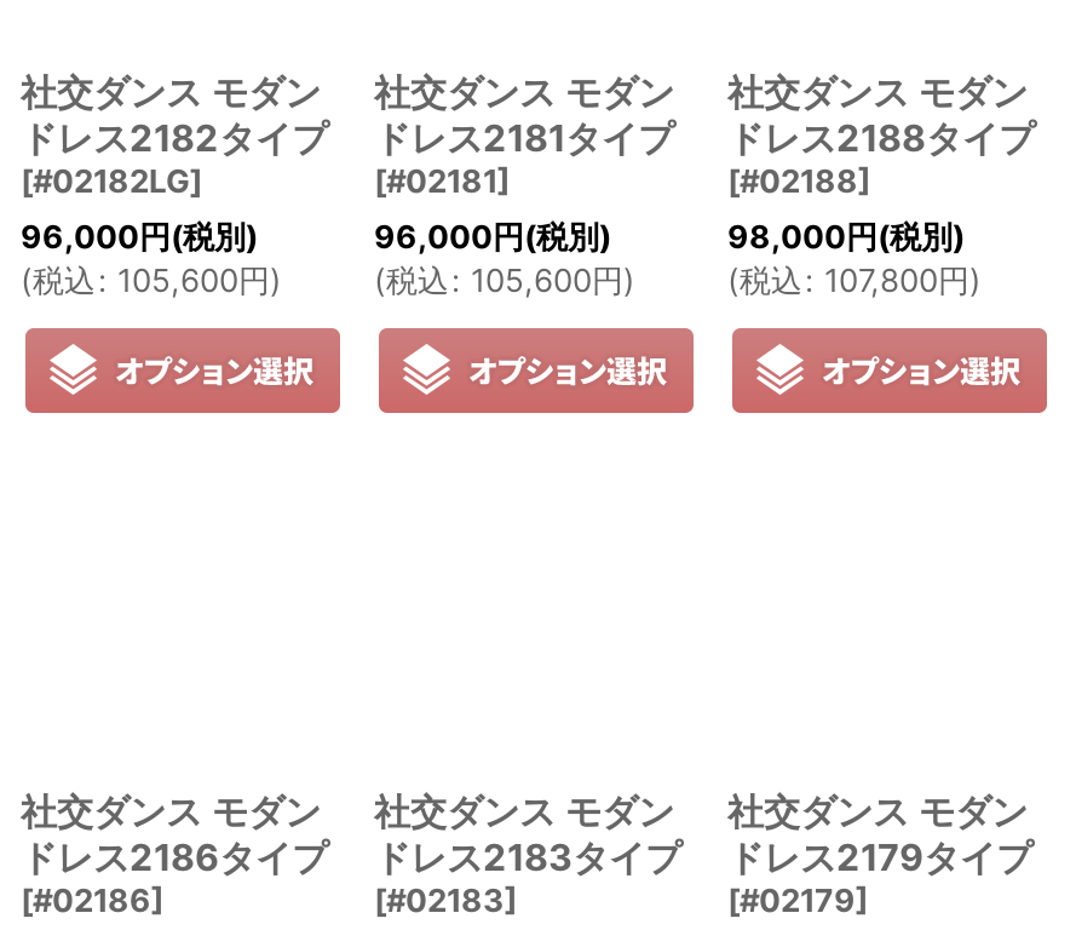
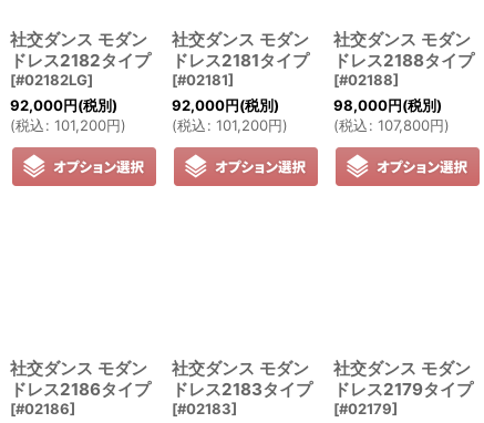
[21,217,258,256] 96,000円(税別) -> [10,96,117,114] 92,000円(税別)
[374,217,611,256] 96,000円(税別) -> [172,96,279,114] 92,000円(税別)
[21,260,282,299] (税込: 105,600円) -> [10,116,126,134] (税込: 101,200円)
[374,260,635,299] (税込: 105,600円) -> [172,116,288,134] (税込: 101,200円)

